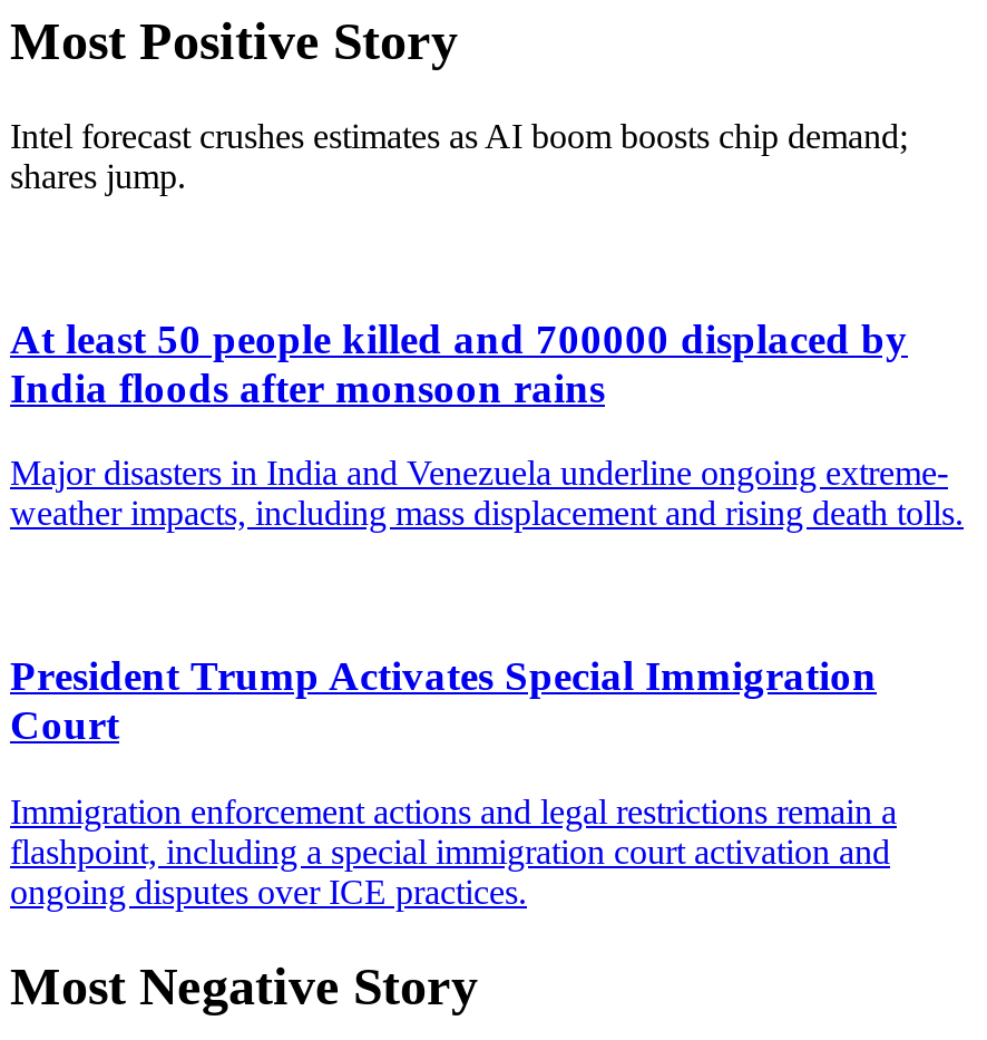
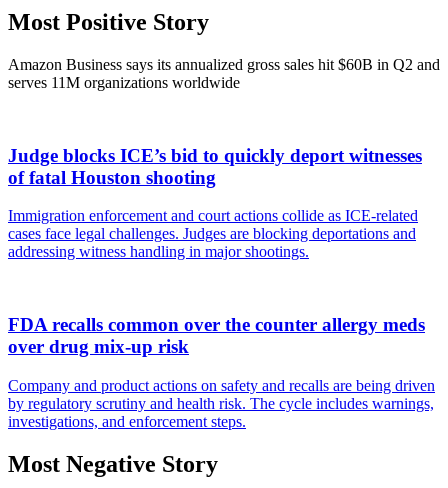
[10,117,908,195] Intel forecast crushes estimates as AI boom boosts chip demand; | shares jump. -> [8,56,440,91] Amazon Business says its annualized gross sales hit $60B in Q2 and | serves 11M organizations worldwide
[10,314,908,410] At least 50 people killed and 700000 displaced by | India floods after monsoon rains -> [8,144,422,187] Judge blocks ICE’s bid to quickly deport witnesses | of fatal Houston shooting
[10,454,964,532] Major disasters in India and Venezuela underline ongoing extreme- | weather impacts, including mass displacement and rising death tolls. -> [8,207,418,260] Immigration enforcement and court actions collide as ICE-related | cases face legal challenges. Judges are blocking deportations and | addressing witness handling in major shootings.
[10,652,877,748] President Trump Activates Special Immigration | Court -> [8,314,425,357] FDA recalls common over the counter allergy meds | over drug mix-up risk
[10,792,897,910] Immigration enforcement actions and legal restrictions remain a | flashpoint, including a special immigration court activation and | ongoing disputes over ICE practices. -> [8,377,435,430] Company and product actions on safety and recalls are being driven | by regulatory scrutiny and health risk. The cycle includes warnings, | investigations, and enforcement steps.

